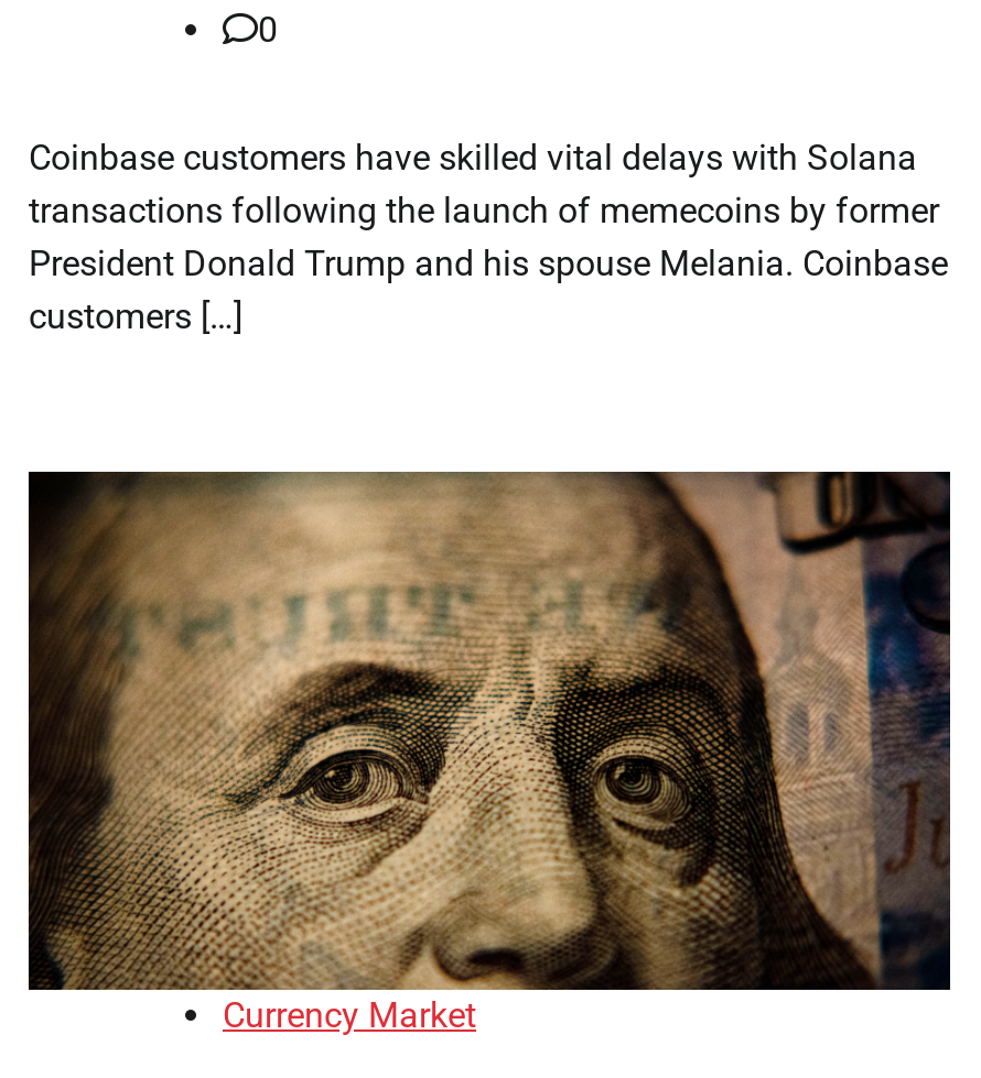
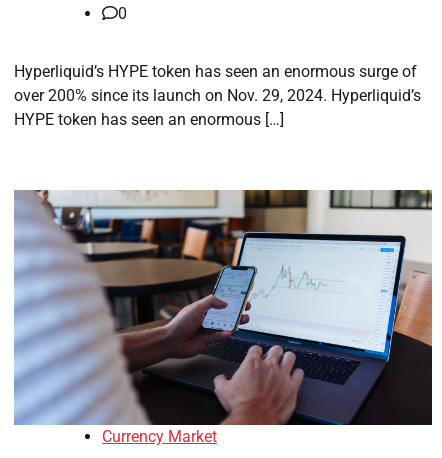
[29,136,948,337] Coinbase customers have skilled vital delays with Solana | transactions following the launch of memecoins by former | President Donald Trump and his spouse Melania. Coinbase | customers […] -> [14,62,421,129] Hyperliquid’s HYPE token has seen an enormous surge of | over 200% since its launch on Nov. 29, 2024. Hyperliquid’s | HYPE token has seen an enormous […]
[26,470,952,992] [image] -> [14,189,433,426] [image]

